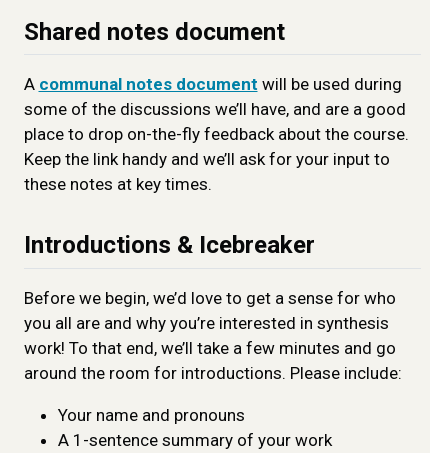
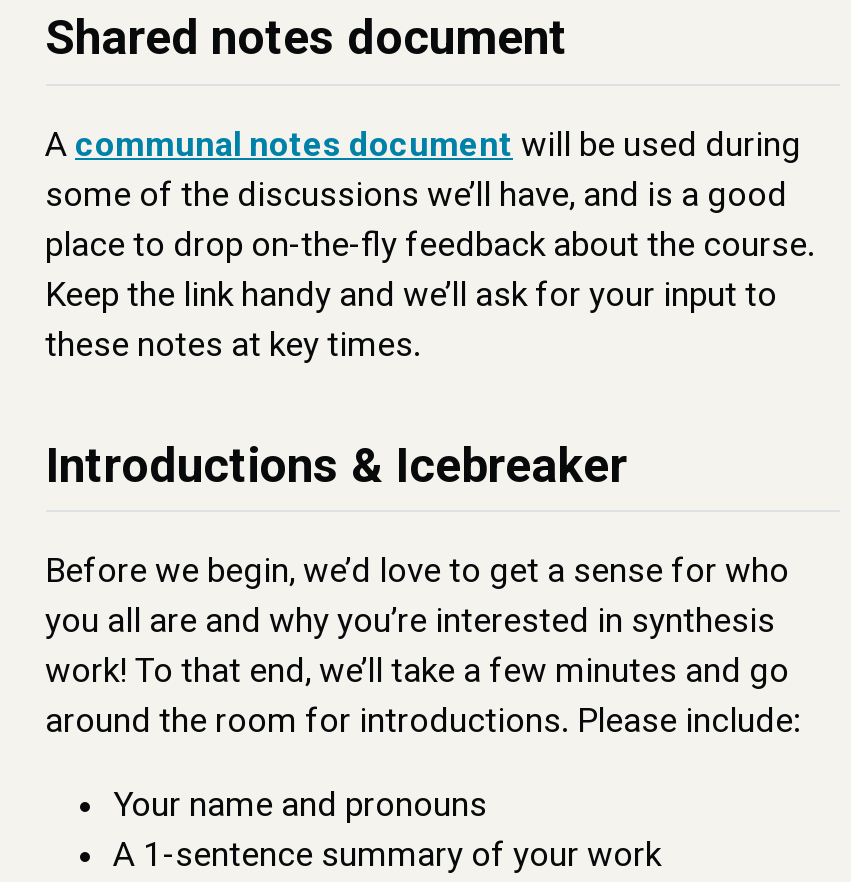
[23,99,405,119] some of the discussions we’ll have, and are a good -> [45,174,787,214] some of the discussions we’ll have, and is a good

